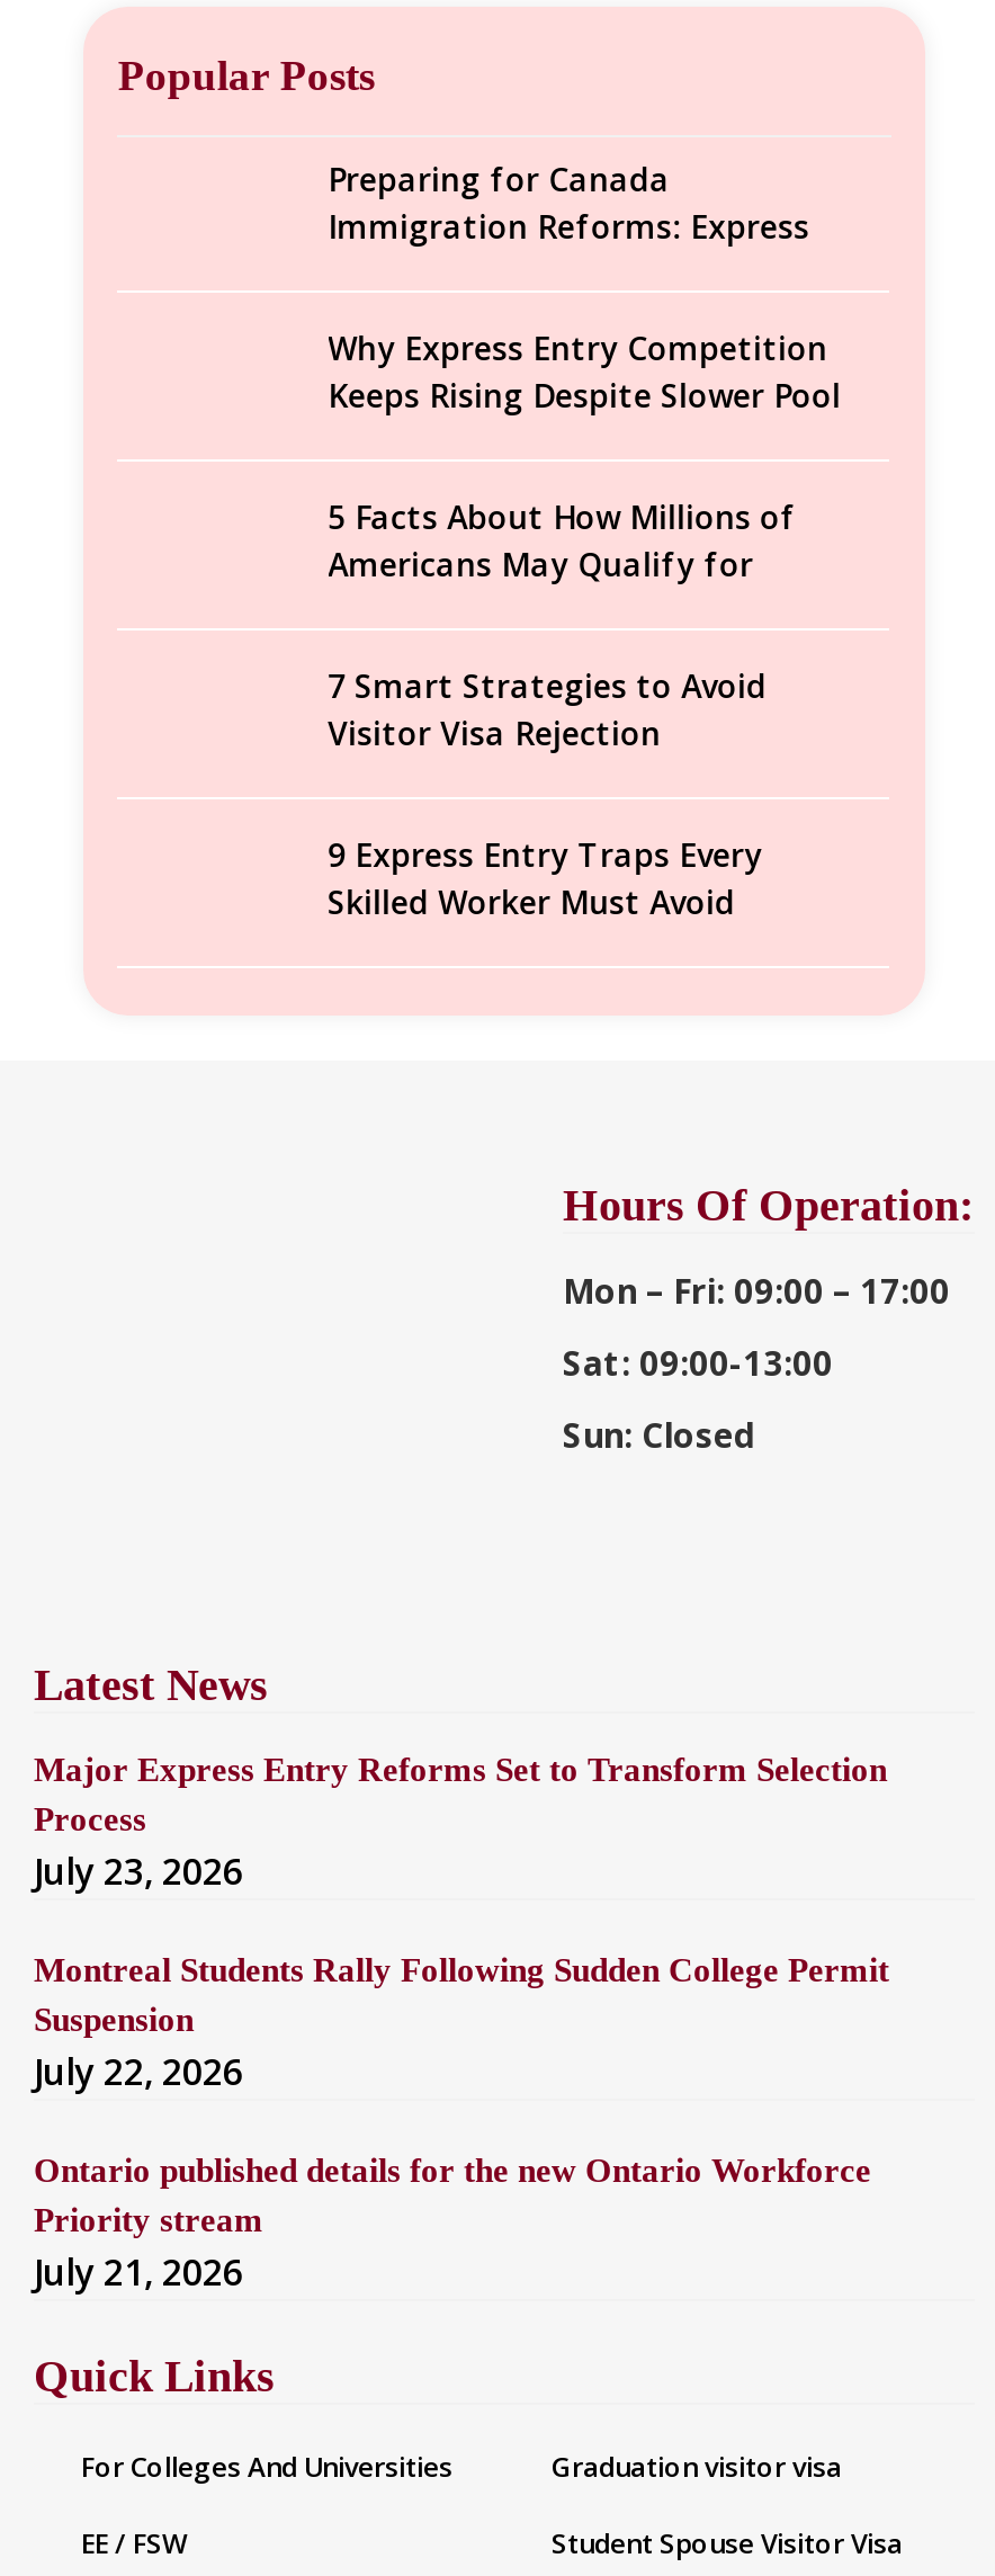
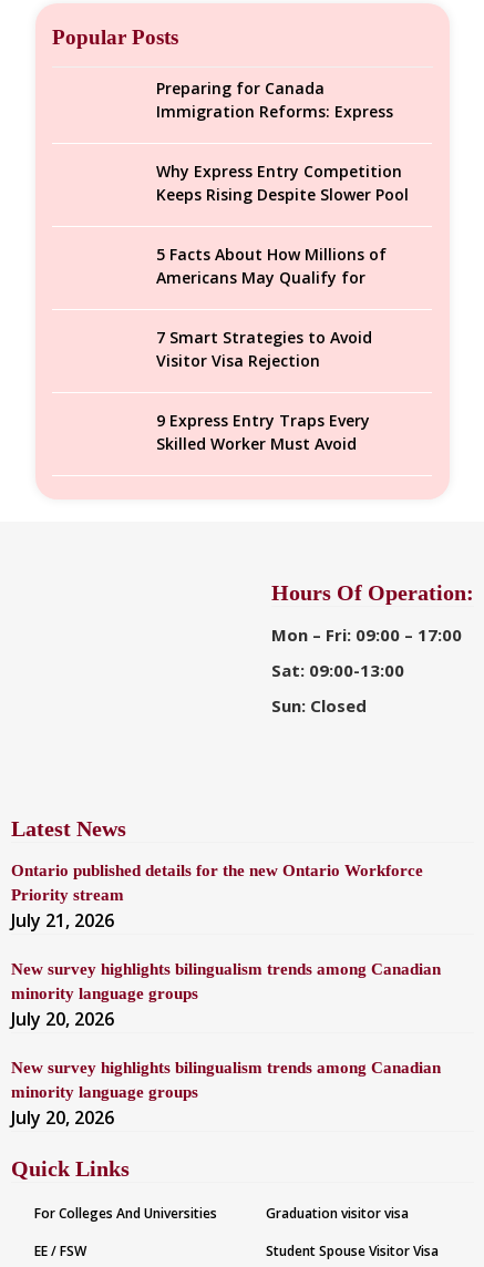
[34,1751,889,2096] Major Express Entry Reforms Set to Transform Selection | Process | July 23, 2026 | Montreal Students Rally Following Sudden College Permit | Suspension | July 22, 2026 -> none
moved [34,2152,871,2296] -> [11,861,423,932]: Ontario published details for the new Ontario Workforce | Priority stream | July 21, 2026
none -> [11,960,441,1129] New survey highlights bilingualism trends among Canadian | minority language groups | July 20, 2026 | New survey highlights bilingualism trends among Canadian | minority language groups | July 20, 2026

